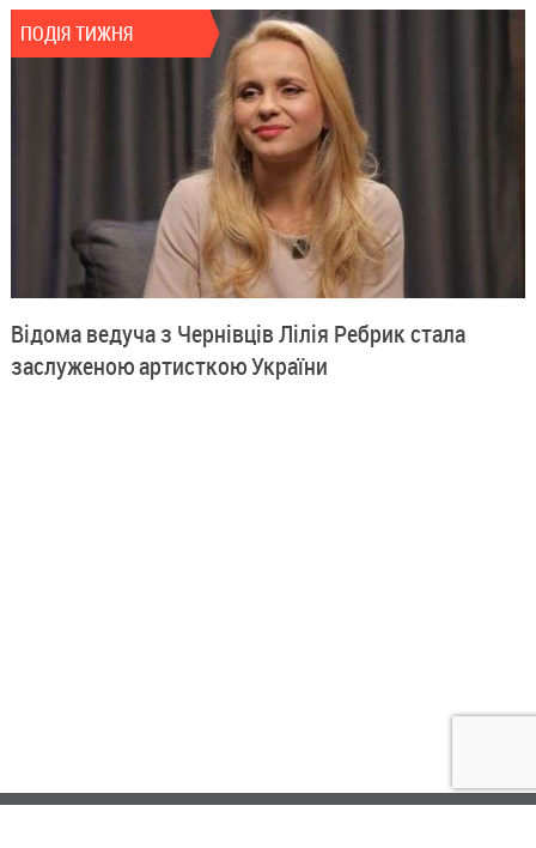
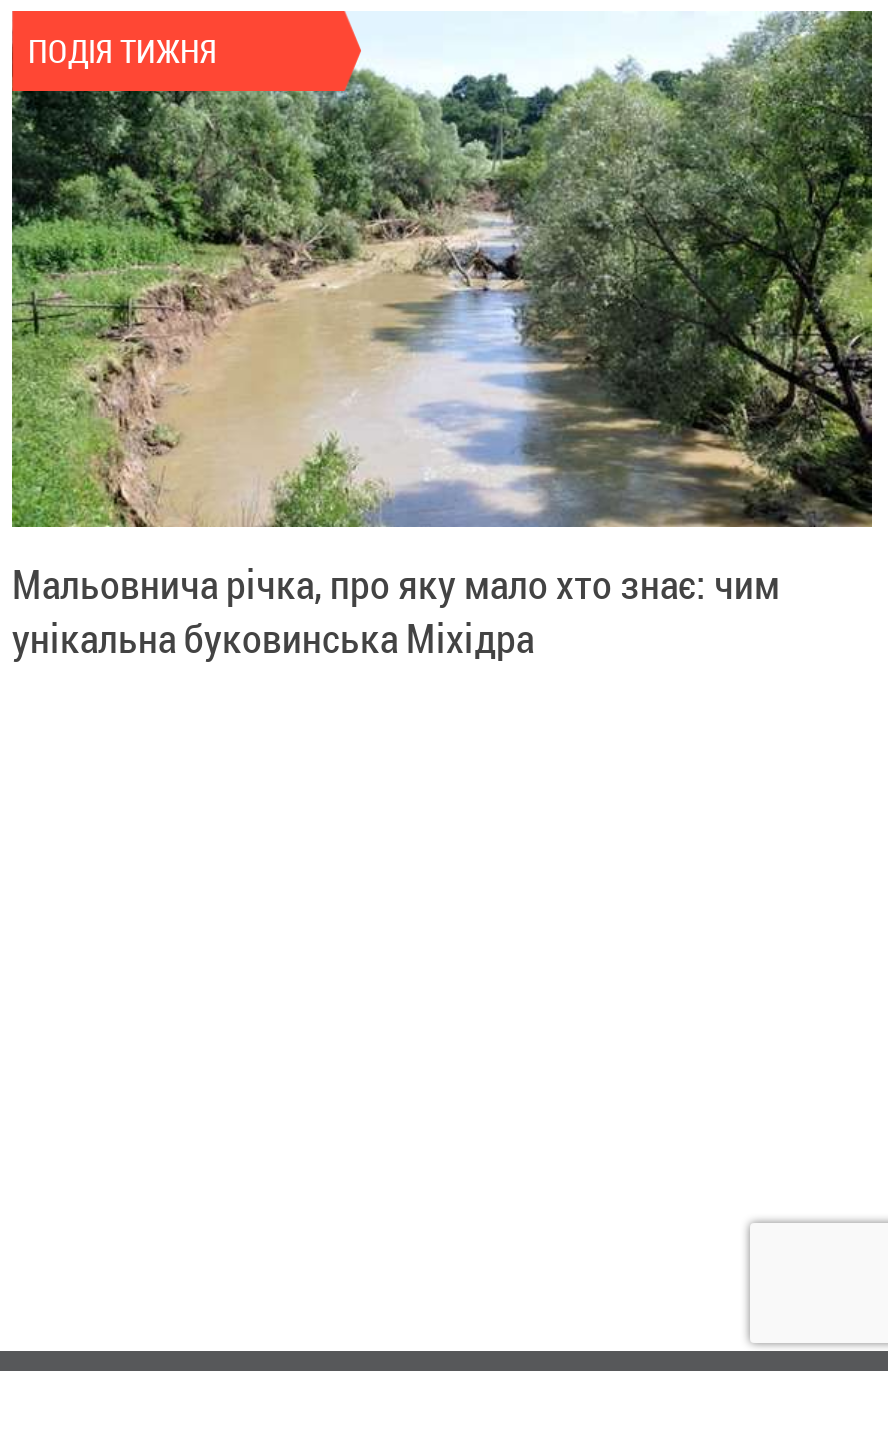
[10,8,526,381] [image] | Відома ведуча з Чернівців Лілія Ребрик стала | заслуженою артисткою України -> [10,11,874,664] [image] | Мальовнича річка, про яку мало хто знає: чим | унікальна буковинська Міхідра

